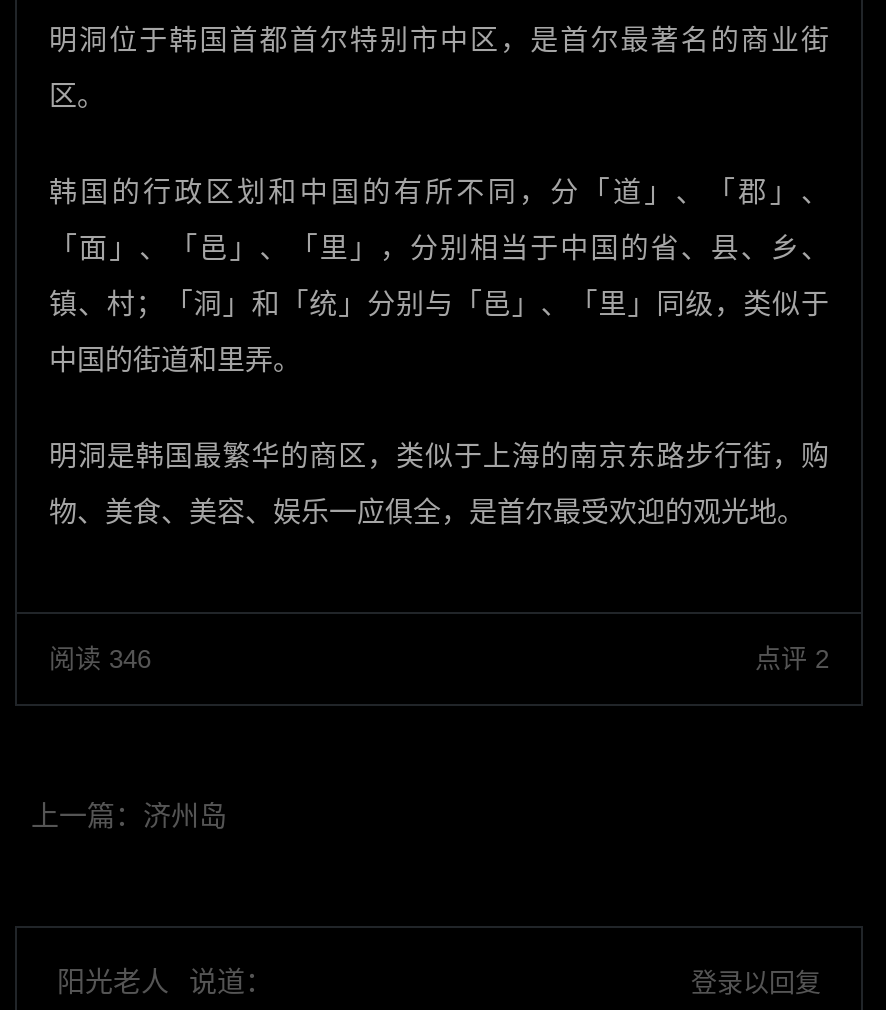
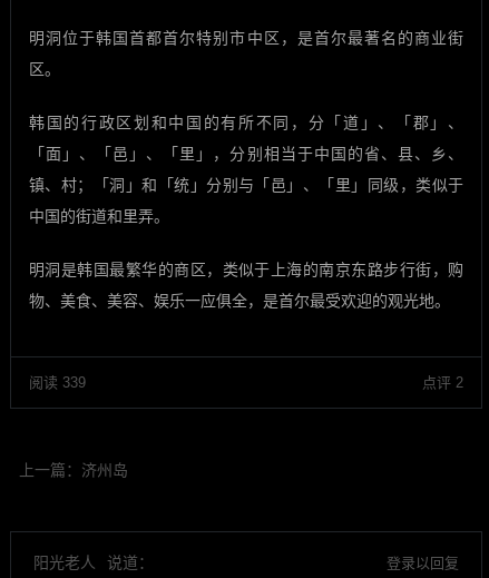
[49,644,151,674] 阅读 346 -> [29,374,86,391] 阅读 339

